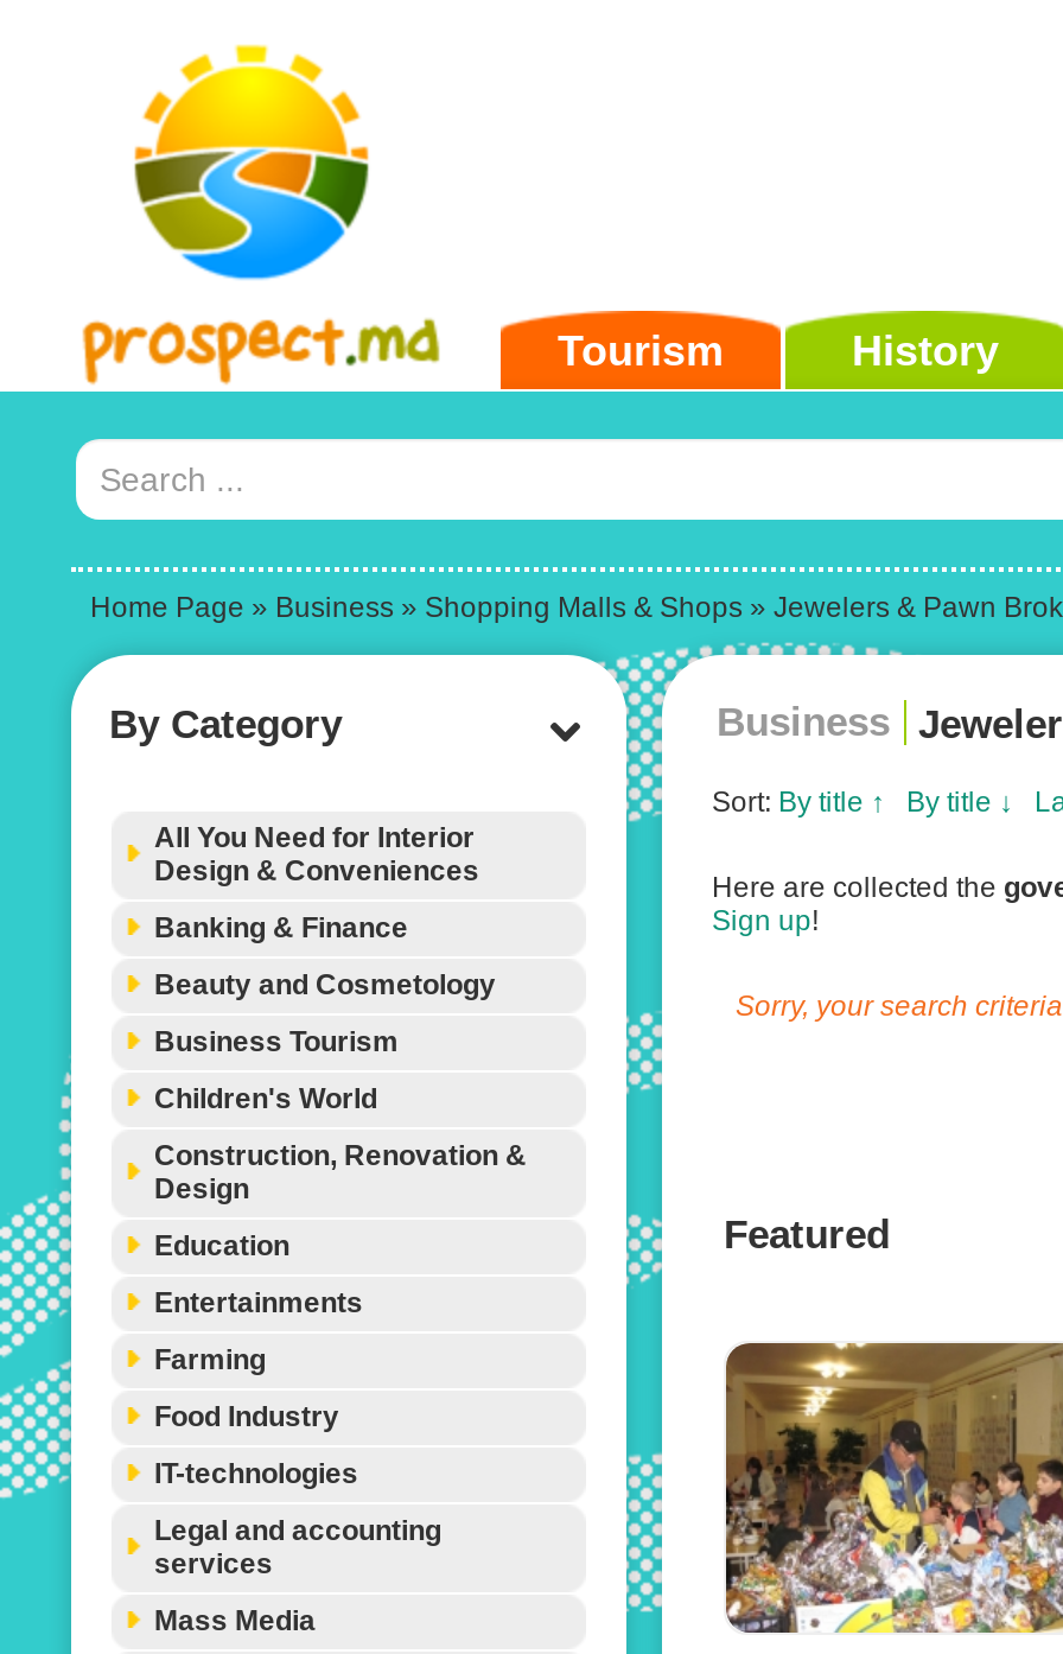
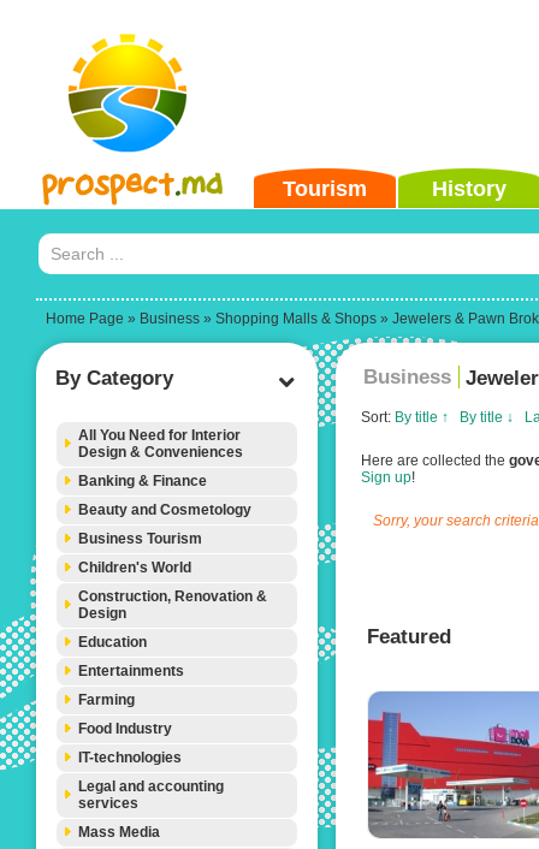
[724,1341,1056,1635] [image] -> [367,690,535,839] [image]

